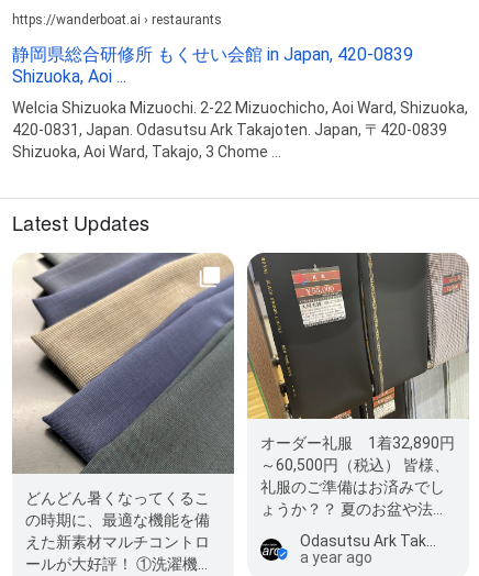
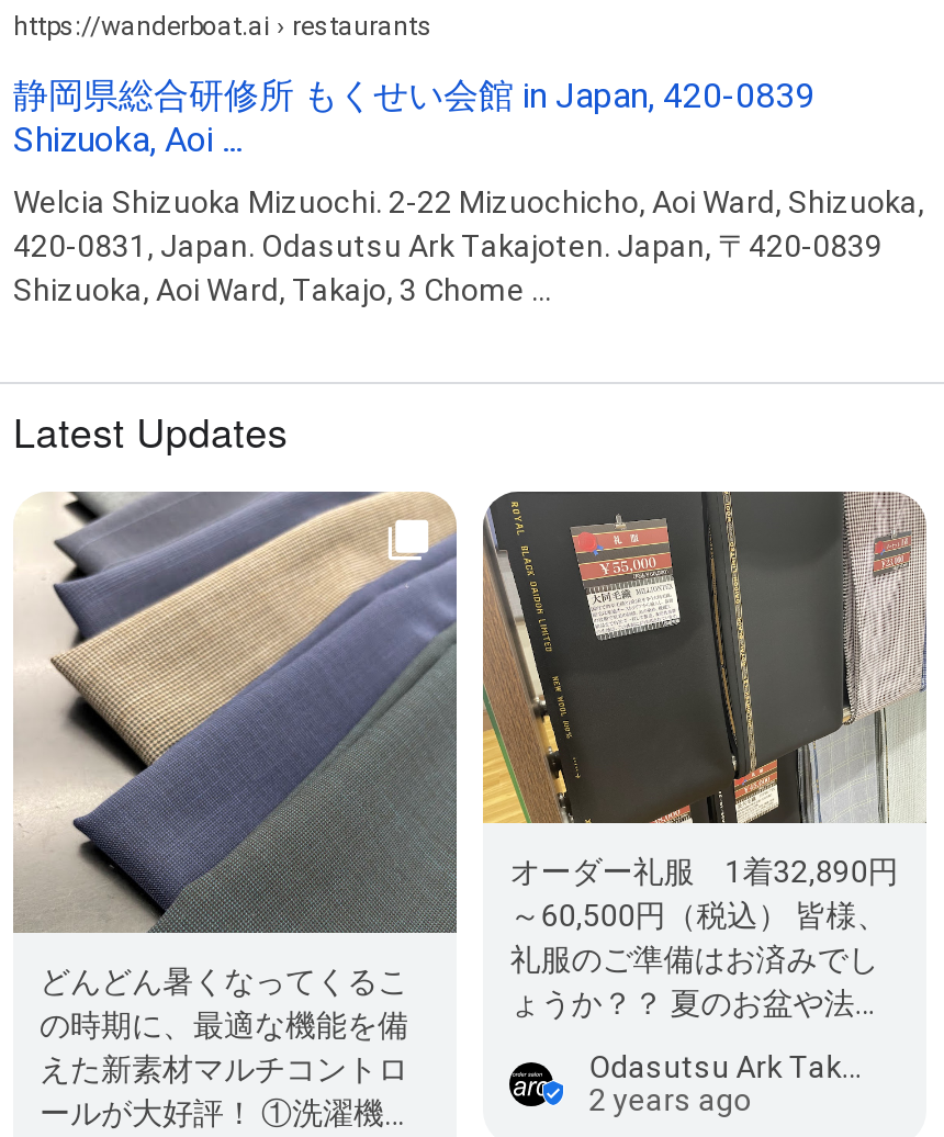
[300,548,373,566] a year ago -> [589,1082,751,1117] 2 years ago

